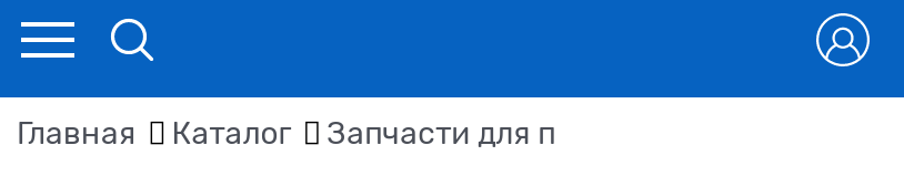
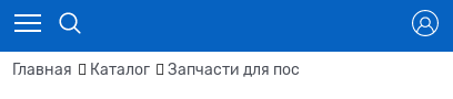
[327,116,556,151] Запчасти для п -> [167,61,299,78] Запчасти для пос

